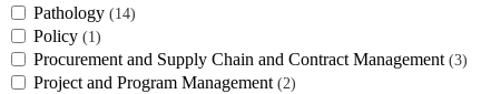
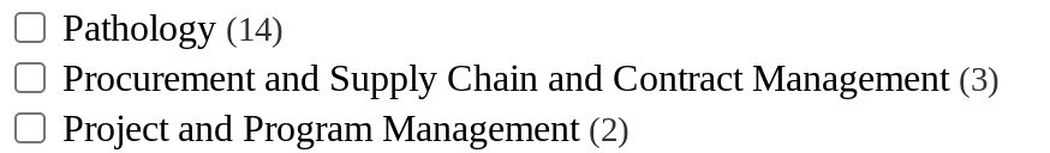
[33,26,96,45] Policy 1 -> none

